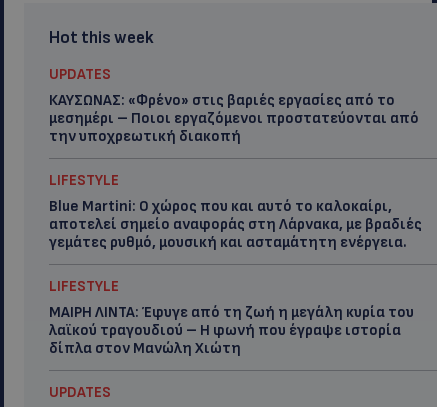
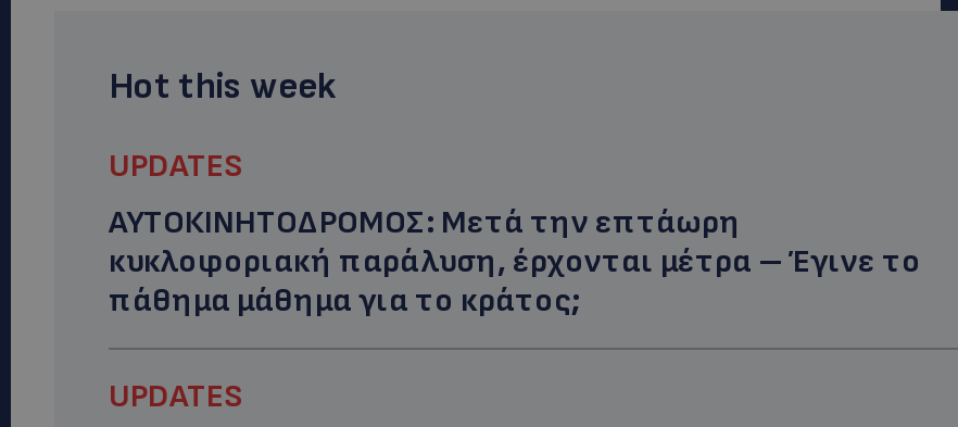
[49,91,422,358] ΚΑΥΣΩΝΑΣ: «Φρένο» στις βαριές εργασίες από το | μεσημέρι – Ποιοι εργαζόμενοι προστατεύονται από | την υποχρεωτική διακοπή | LIFESTYLE | Blue Martini: Ο χώρος που και αυτό το καλοκαίρι, | αποτελεί σημείο αναφοράς στη Λάρνακα, με βραδιές | γεμάτες ρυθμό, μουσική και ασταμάτητη ενέργεια. | LIFESTYLE | ΜΑΙΡΗ ΛΙΝΤΑ: Έφυγε από τη ζωή η μεγάλη κυρία του | λαϊκού τραγουδιού – Η φωνή που έγραψε ιστορία | δίπλα στον Μανώλη Χιώτη -> [109,202,921,322] ΑΥΤΟΚΙΝΗΤΟΔΡΟΜΟΣ: Μετά την επτάωρη | κυκλοφοριακή παράλυση, έρχονται μέτρα – Έγινε το | πάθημα μάθημα για το κράτος;

